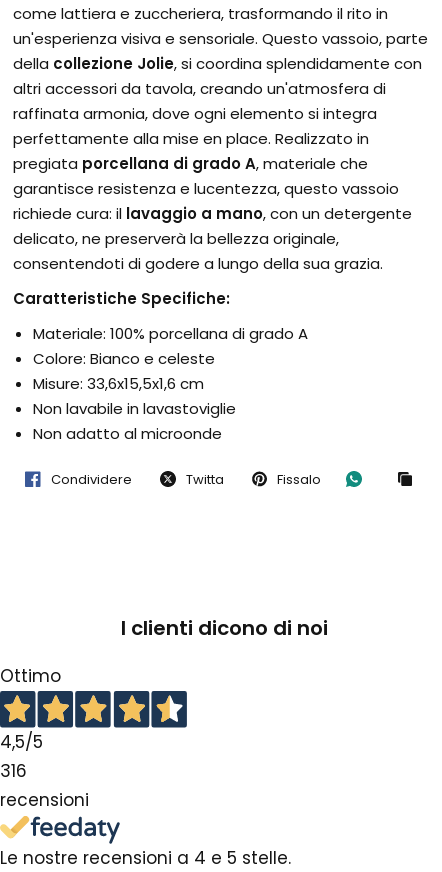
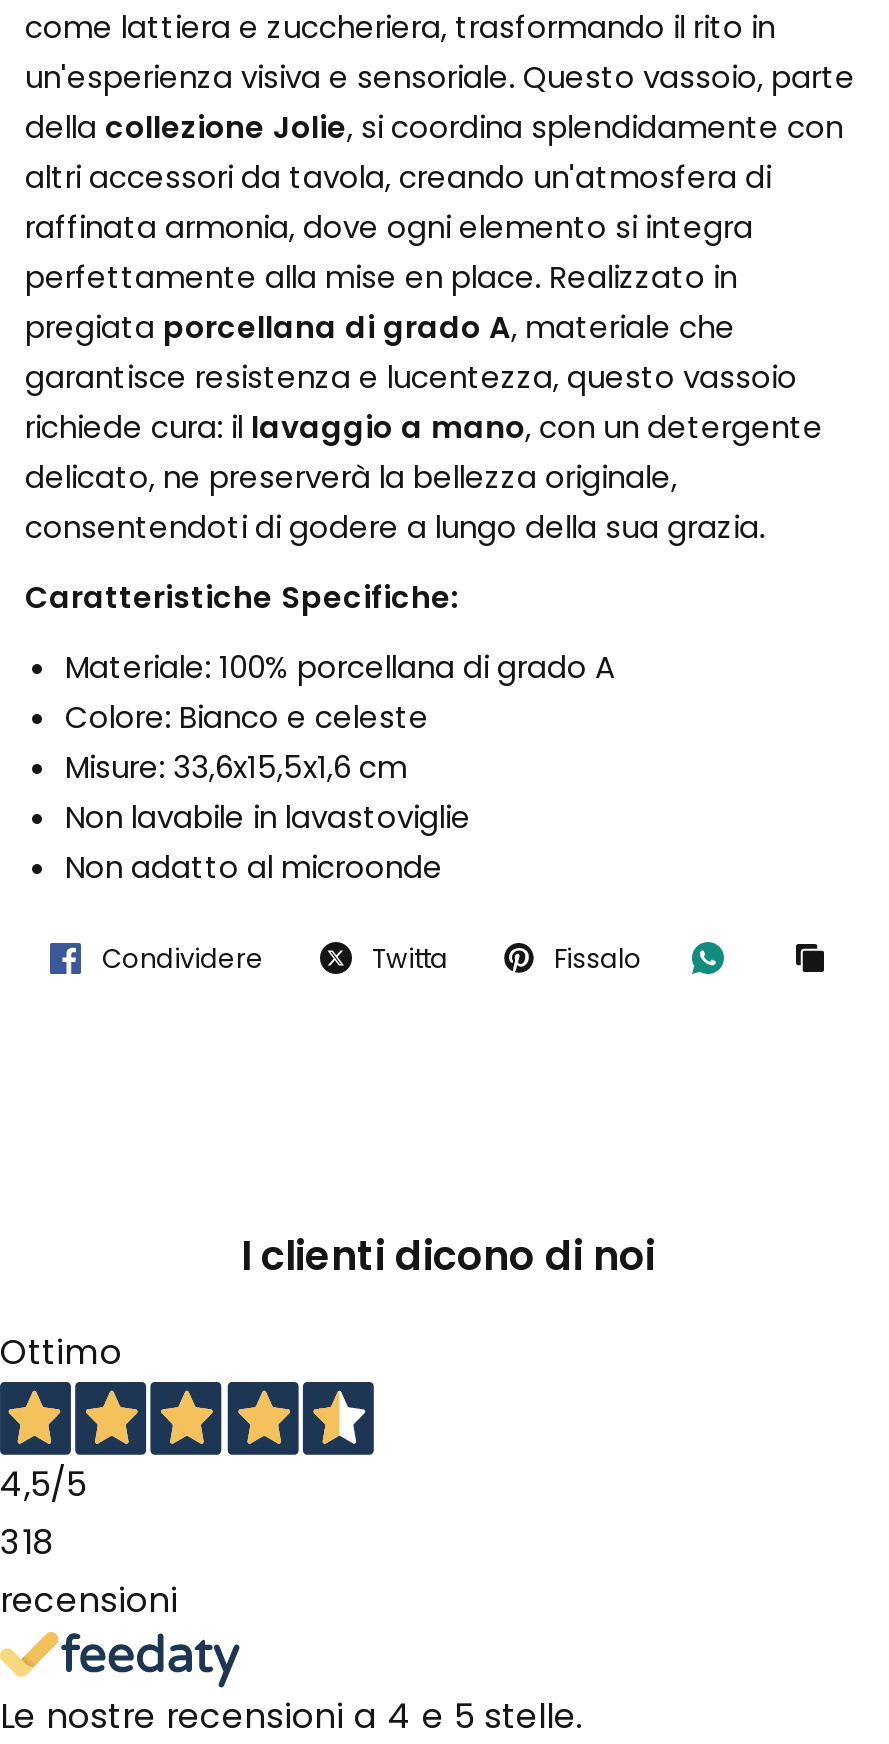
[0,758,27,782] 316 -> [0,1517,54,1565] 318

